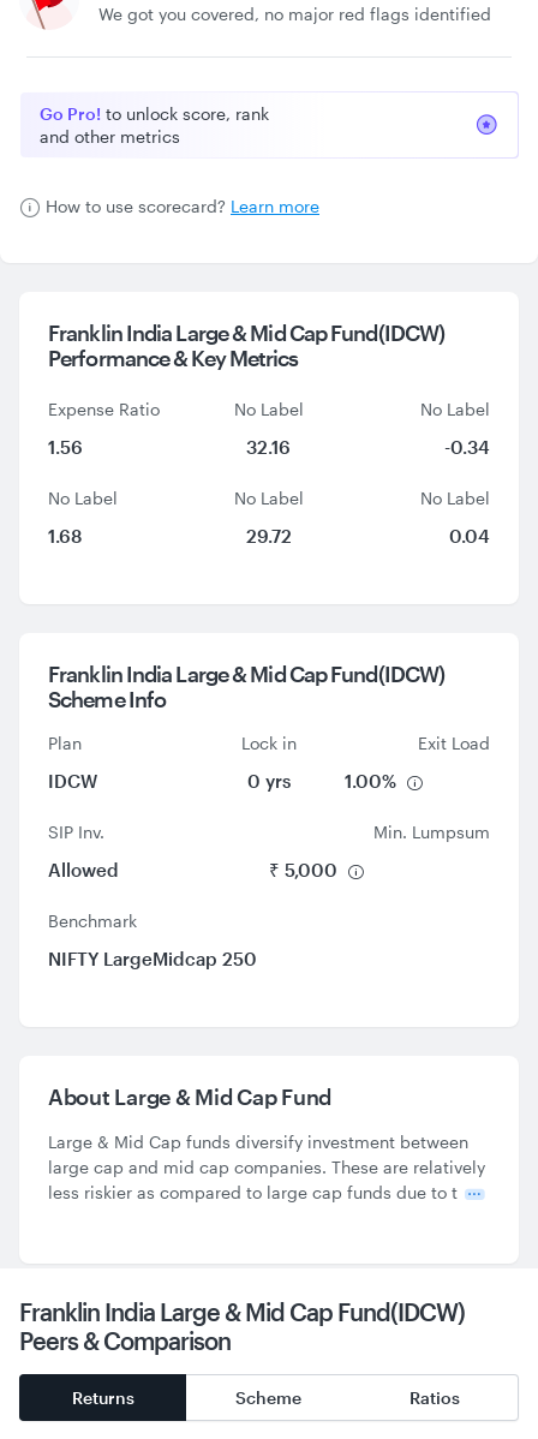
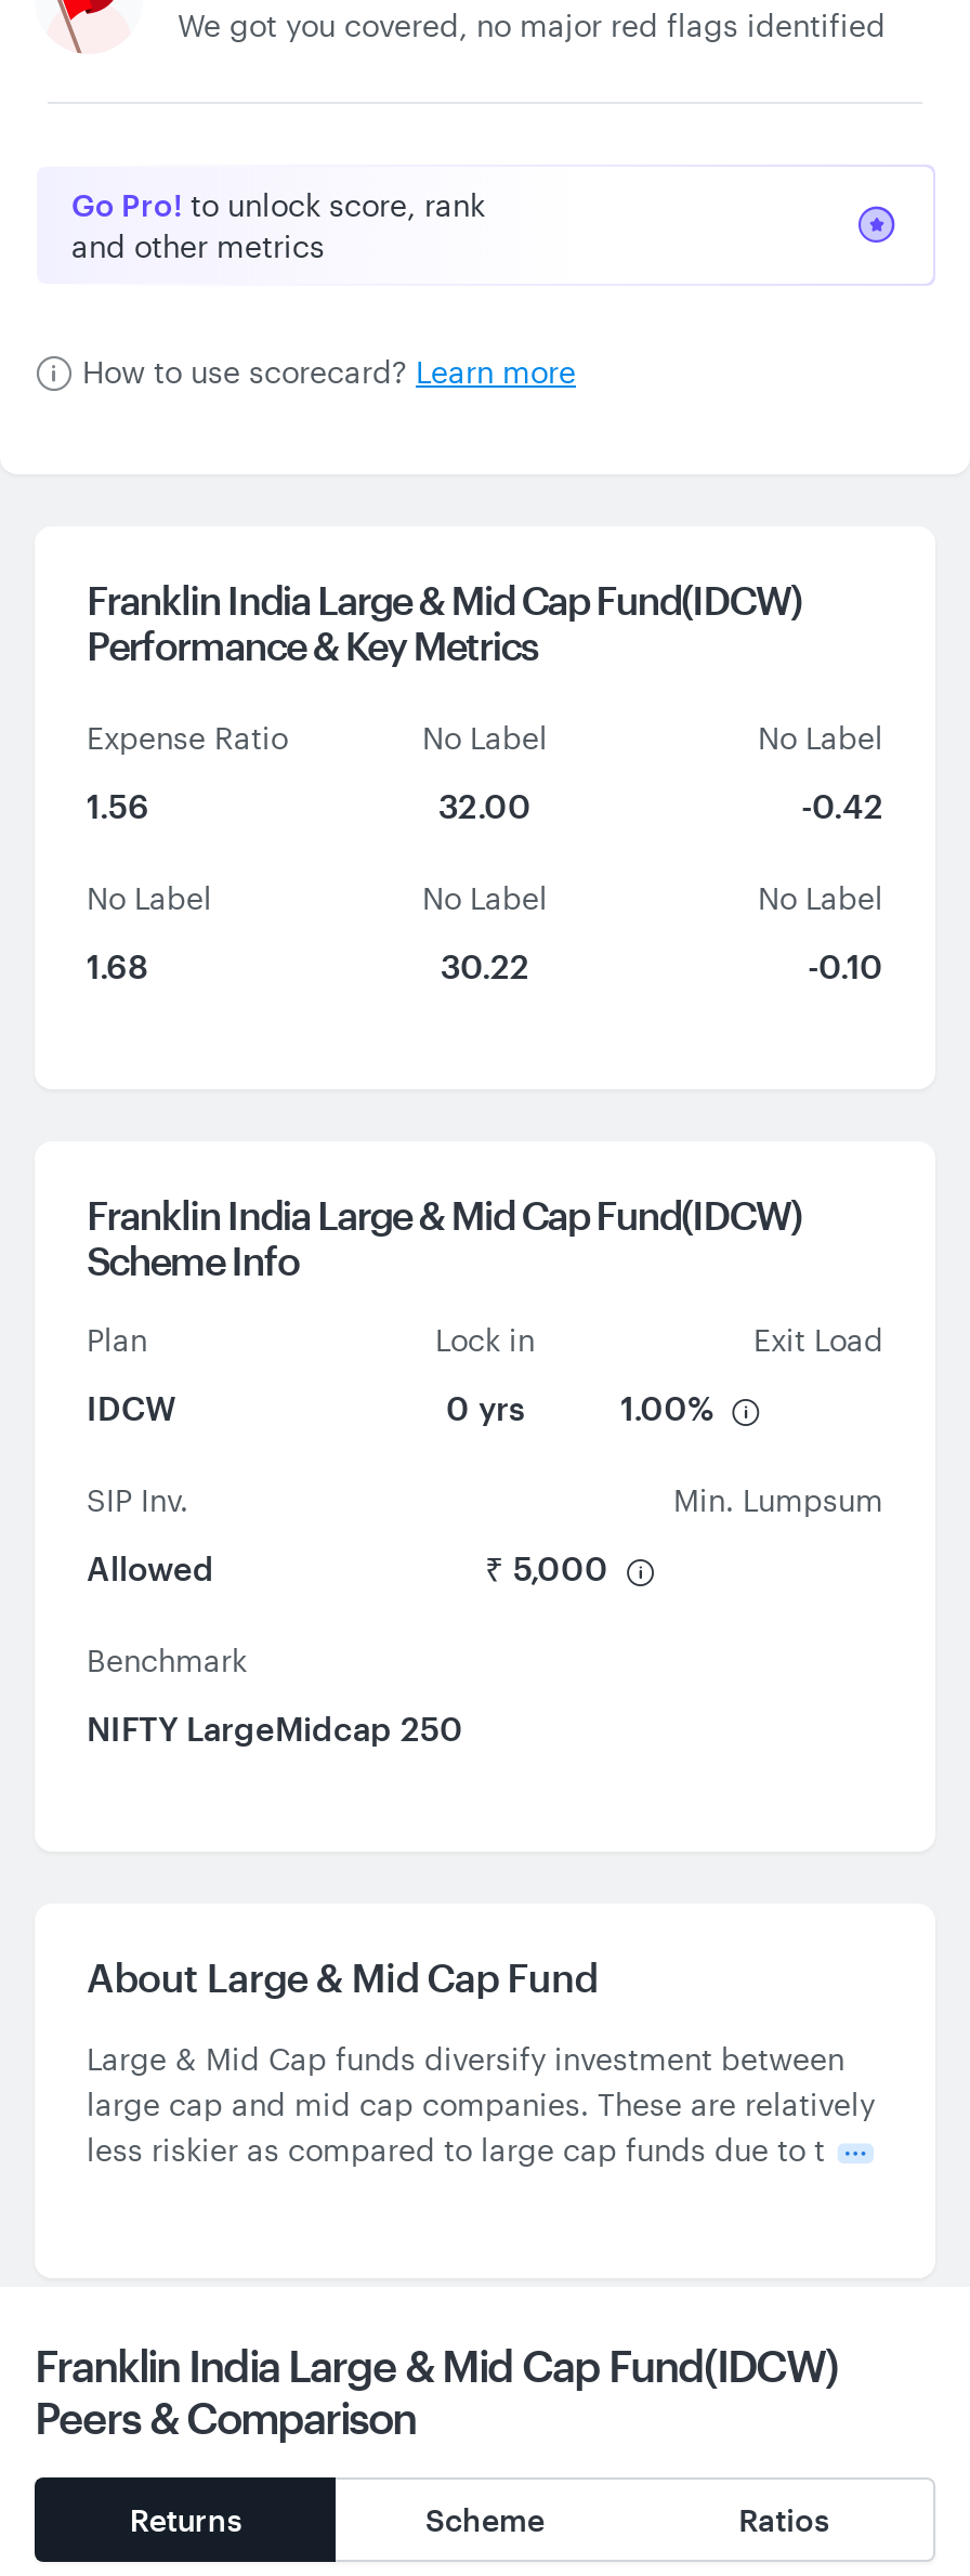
[247,436,291,458] 32.16 -> [438,786,532,825] 32.00
[444,436,490,458] -0.34 -> [801,786,883,825] -0.42
[246,525,292,547] 29.72 -> [441,946,529,985] 30.22
[449,525,490,547] 0.04 -> [808,946,883,985] -0.10

